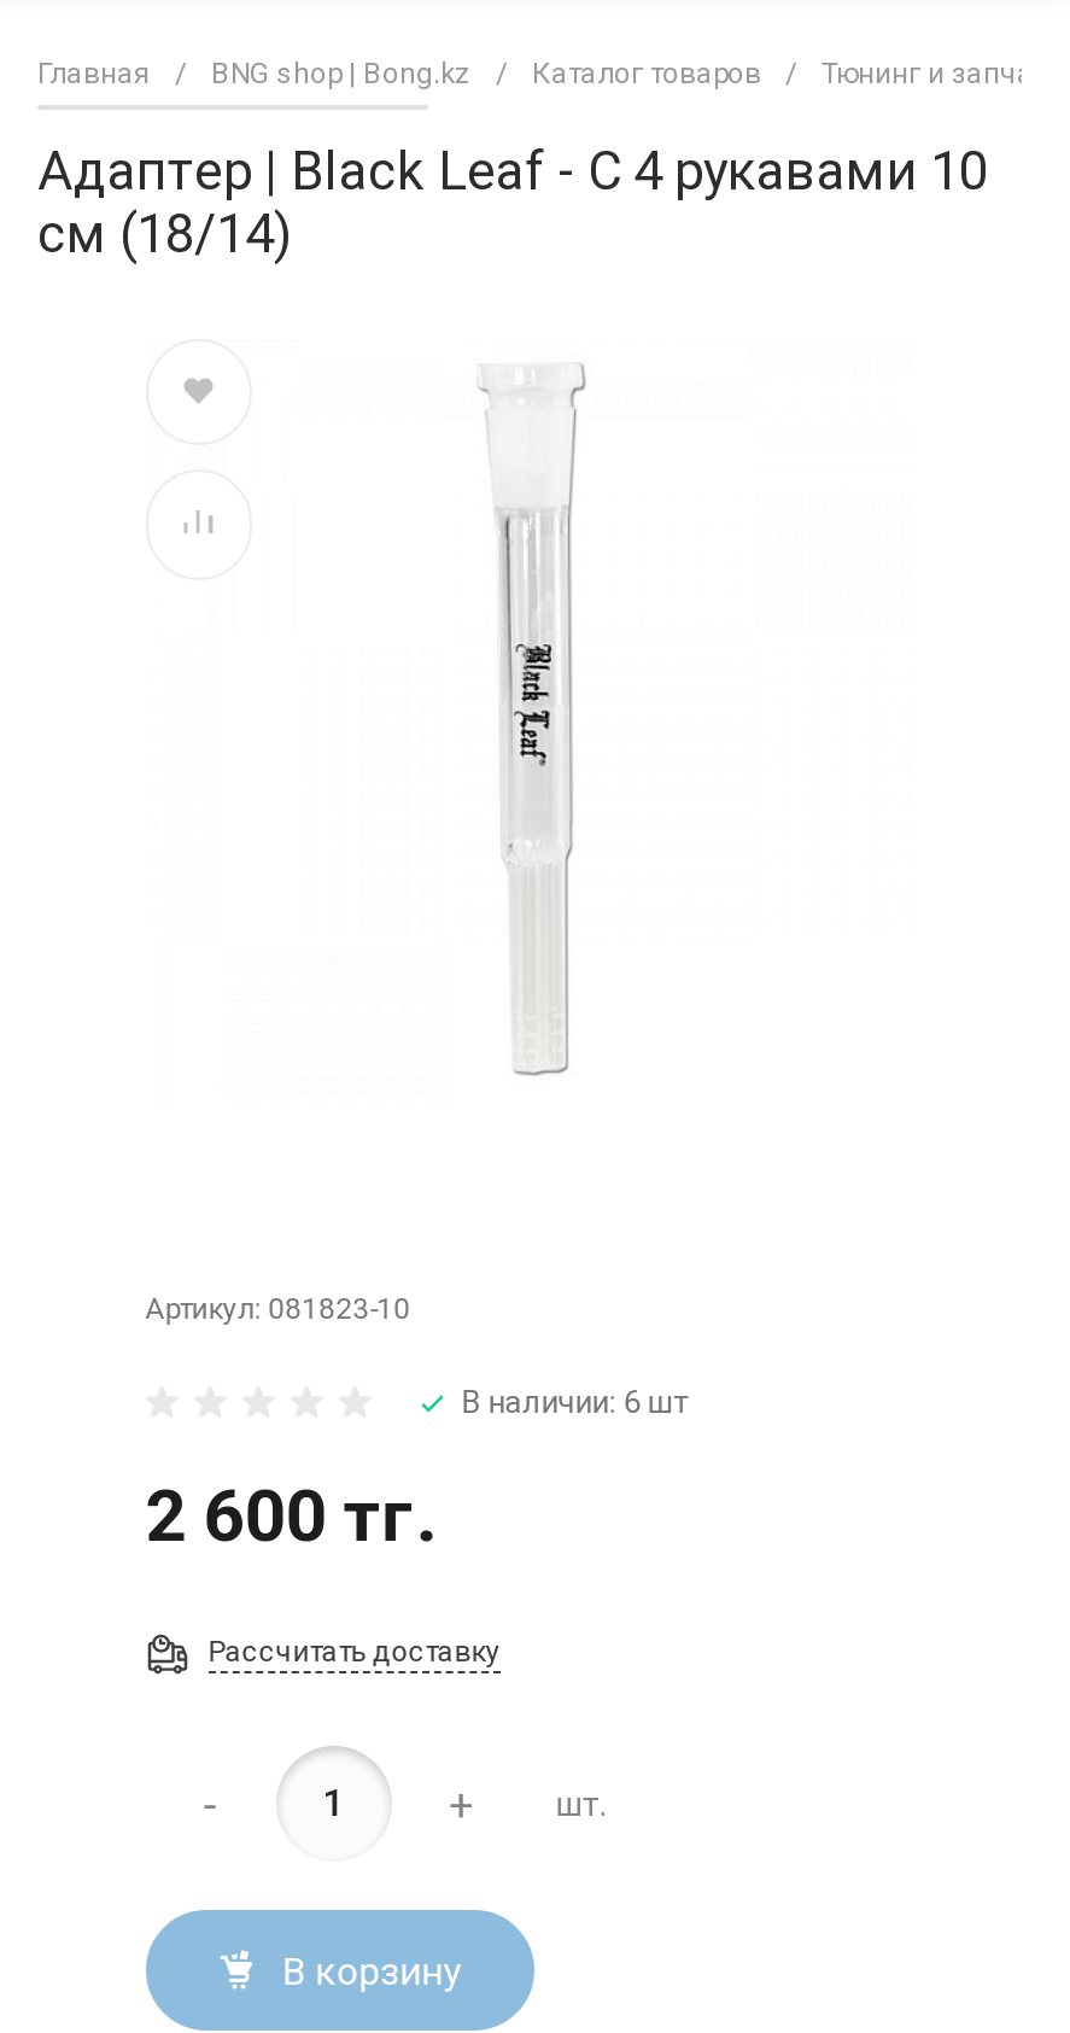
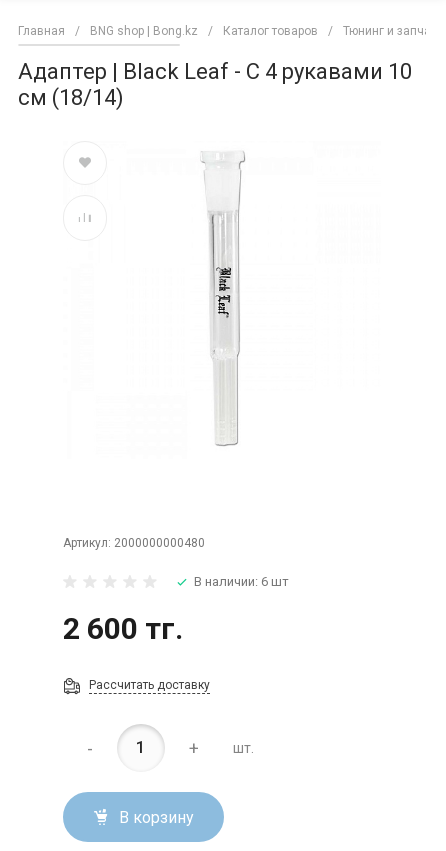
[145,1293,411,1327] Артикул: 081823-10 -> [63,536,205,550] Артикул: 2000000000480

